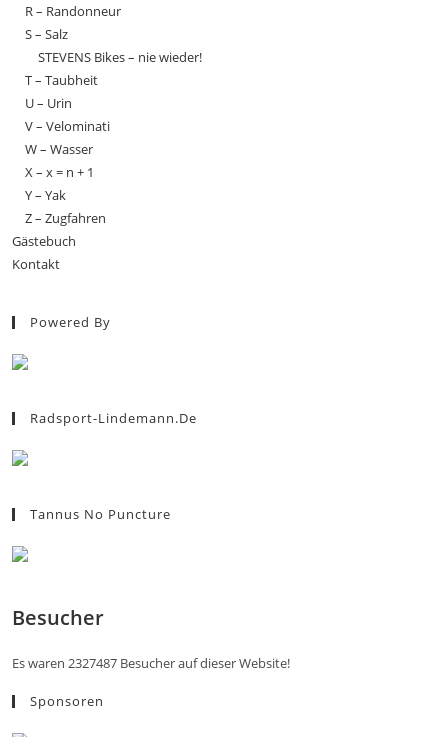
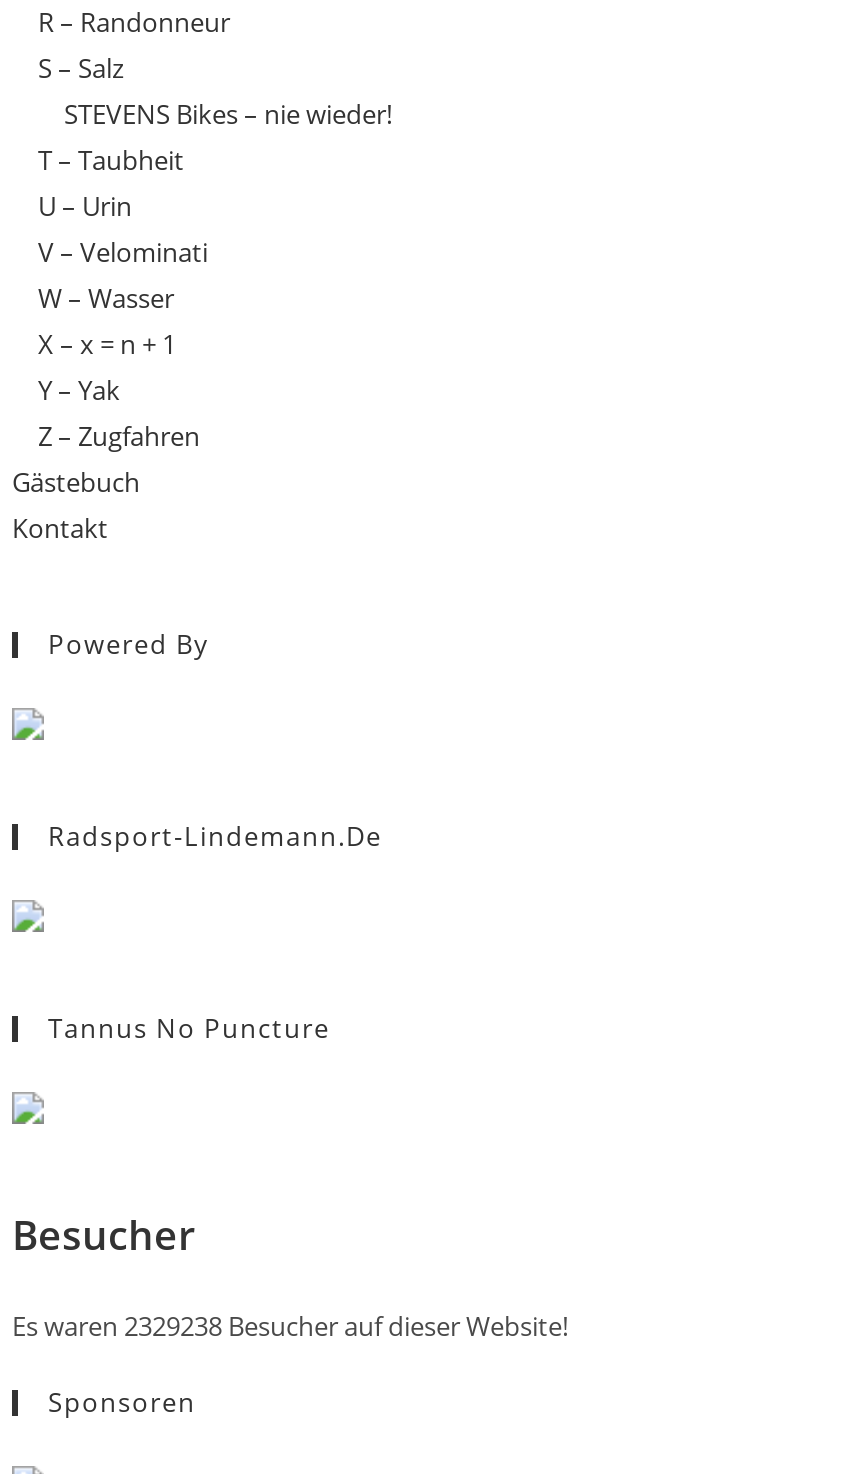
[12,654,290,672] Es waren 2327487 Besucher auf dieser Website! -> [12,1309,568,1345] Es waren 2329238 Besucher auf dieser Website!

